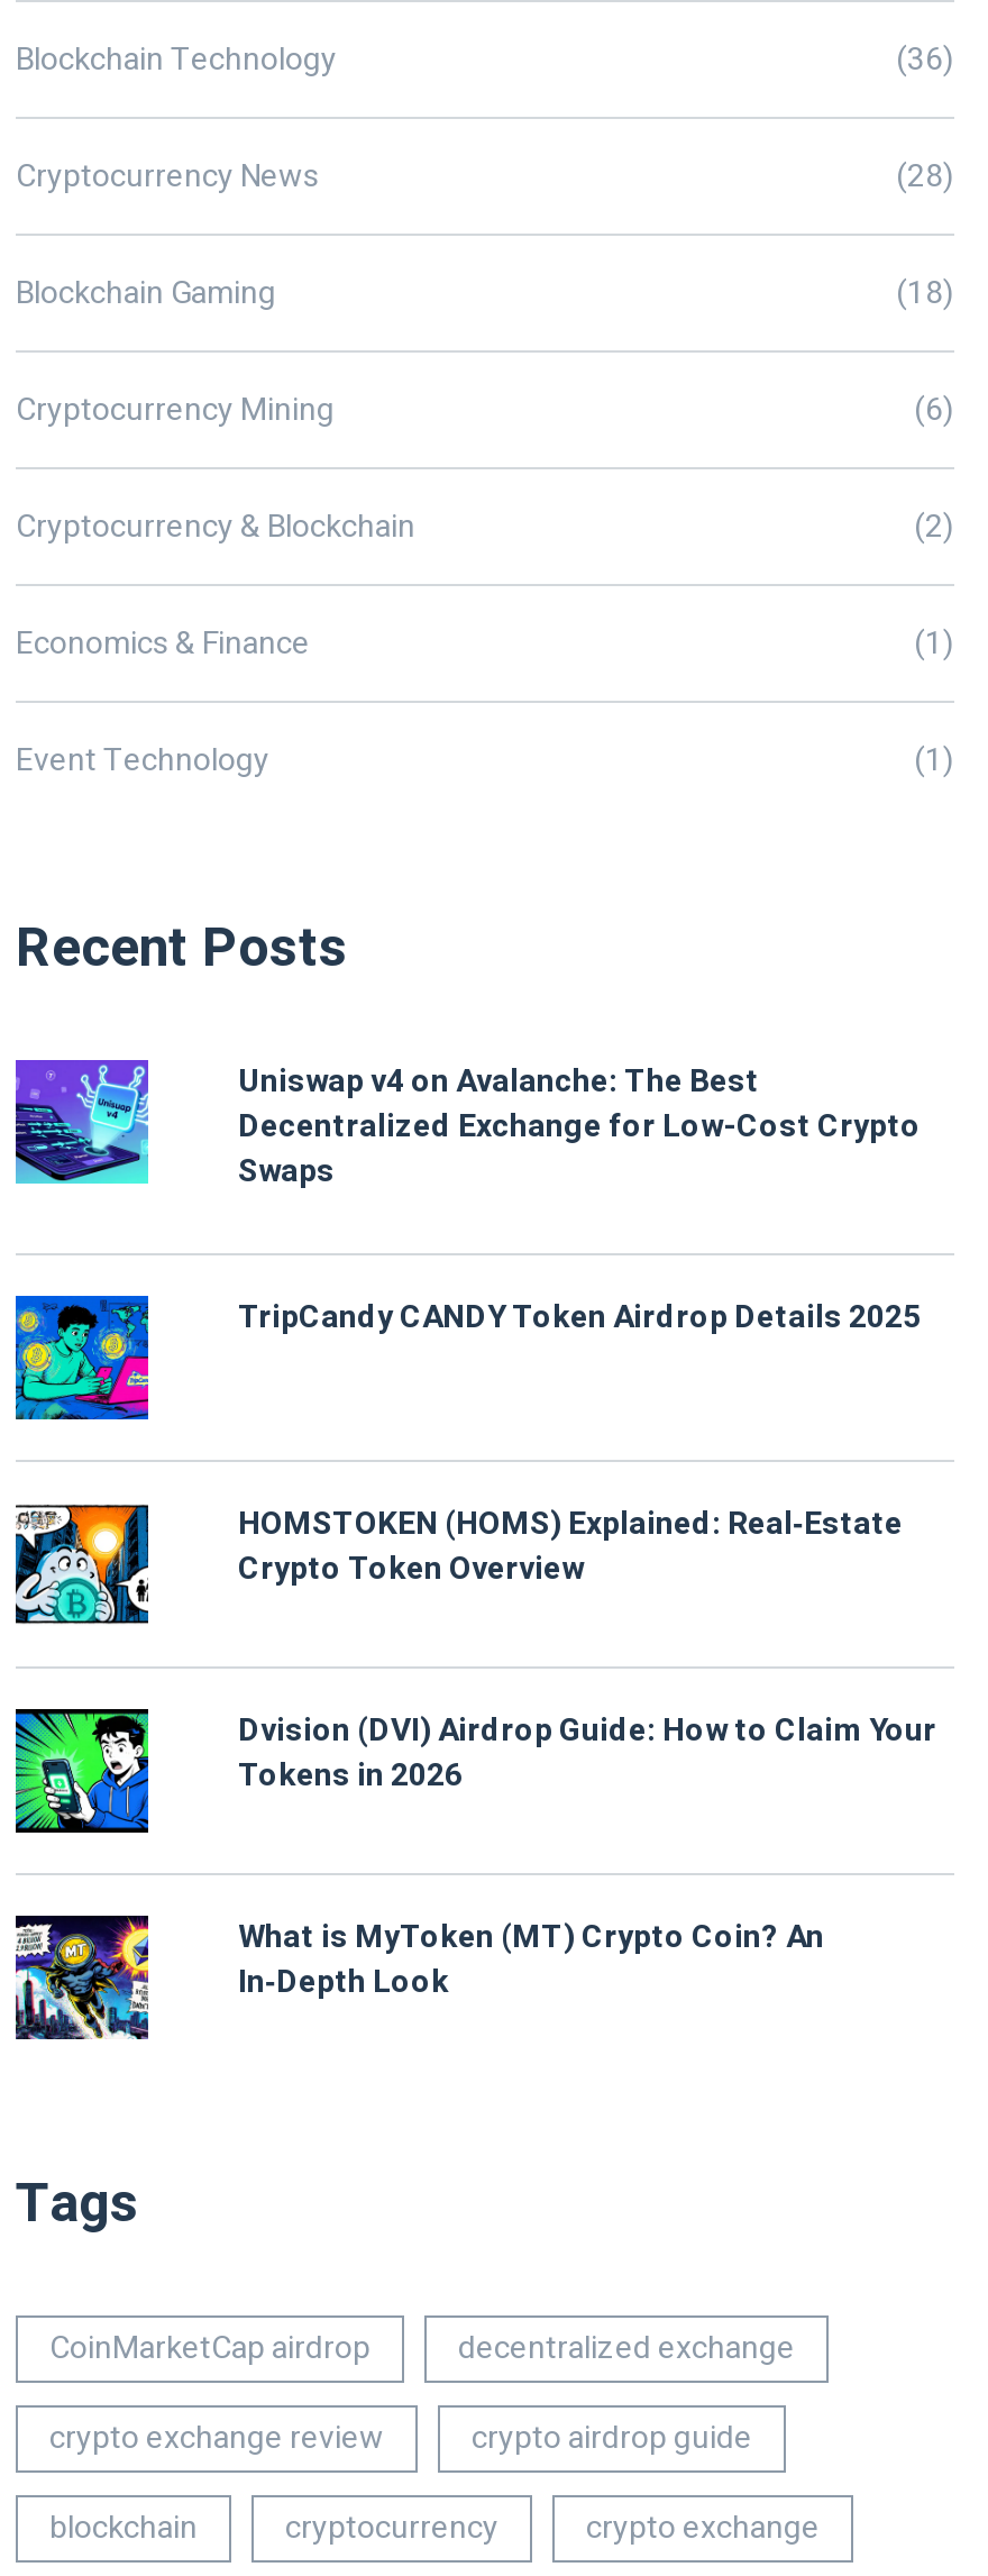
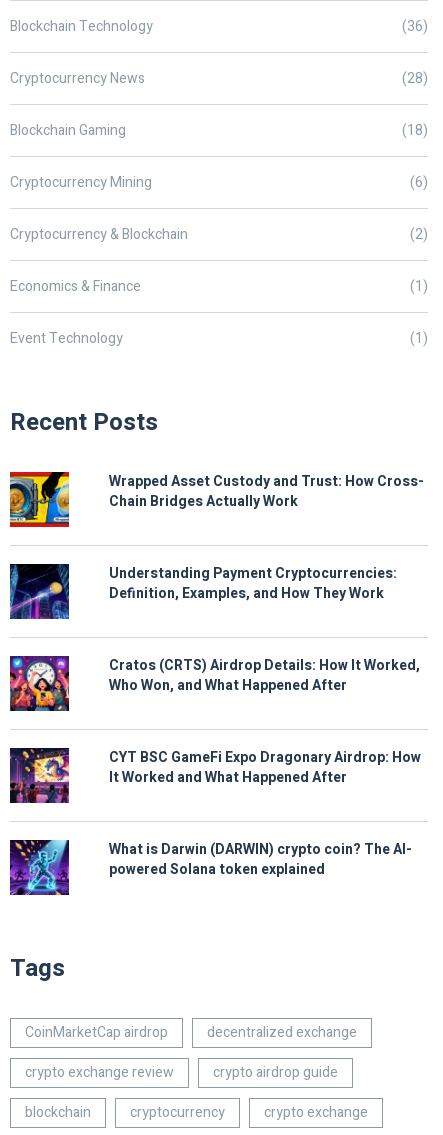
[13,1058,921,1195] [image] | Uniswap v4 on Avalanche: The Best | Decentralized Exchange for Low-Cost Crypto | Swaps -> [9,471,424,528] [image] | Wrapped Asset Custody and Trust: How Cross- | Chain Bridges Actually Work
[13,1294,921,1422] [image] | TripCandy CANDY Token Airdrop Details 2025 -> [9,563,397,620] [image] | Understanding Payment Cryptocurrencies: | Definition, Examples, and How They Work
[13,1500,903,1626] [image] | HOMSTOKEN (HOMS) Explained: Real‑Estate | Crypto Token Overview -> [9,655,420,712] [image] | Cratos (CRTS) Airdrop Details: How It Worked, | Who Won, and What Happened After
[13,1707,936,1835] [image] | Dvision (DVI) Airdrop Guide: How to Claim Your | Tokens in 2026 -> [9,747,421,804] [image] | CYT BSC GameFi Expo Dragonary Airdrop: How | It Worked and What Happened After
[16,1913,824,2041] [image] | What is MyToken (MT) Crypto Coin? An | In‑Depth Look -> [9,839,412,896] [image] | What is Darwin (DARWIN) crypto coin? The AI- | powered Solana token explained

